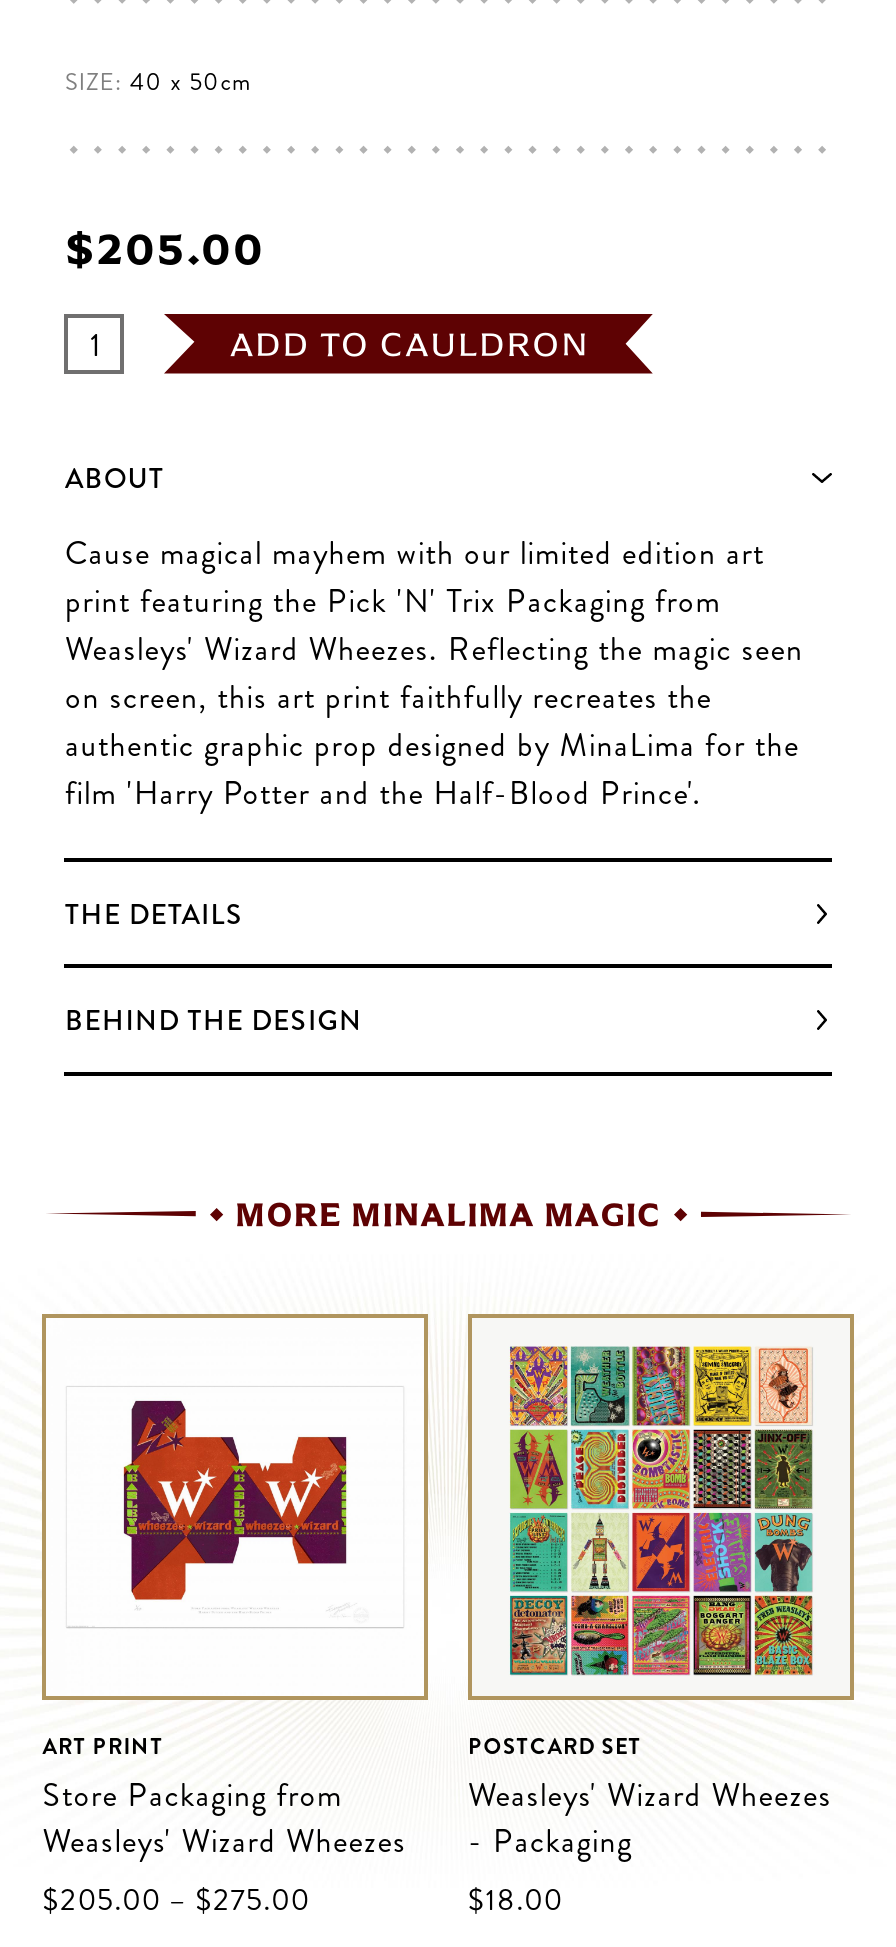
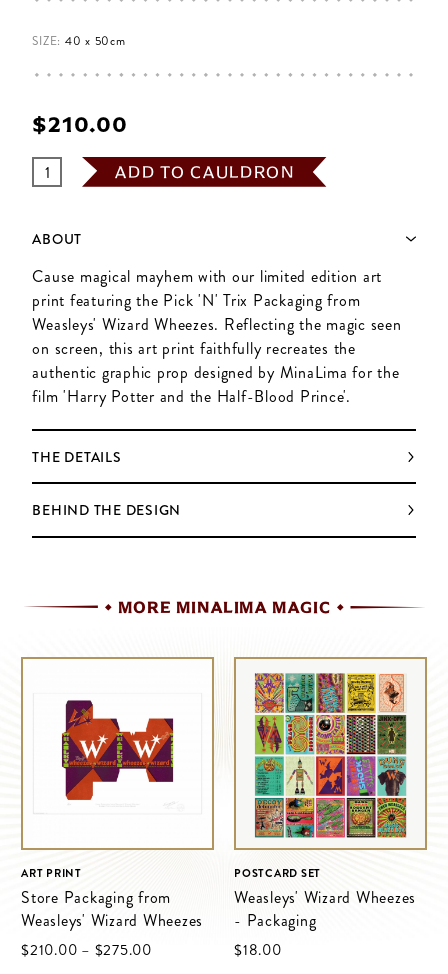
[65,227,265,275] $‌205.00 -> [32,113,128,137] $‌210.00
[42,1877,310,1921] $‌205.00 – $‌275.00 -> [21,939,152,961] $‌210.00 – $‌275.00

